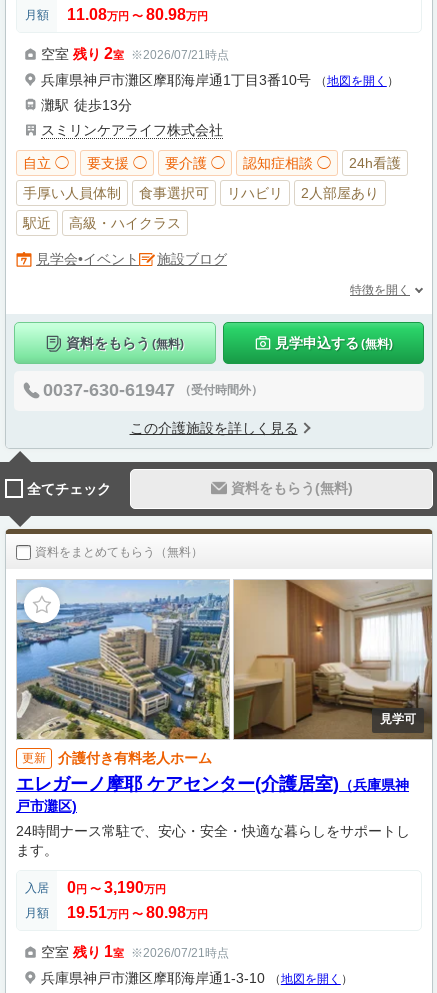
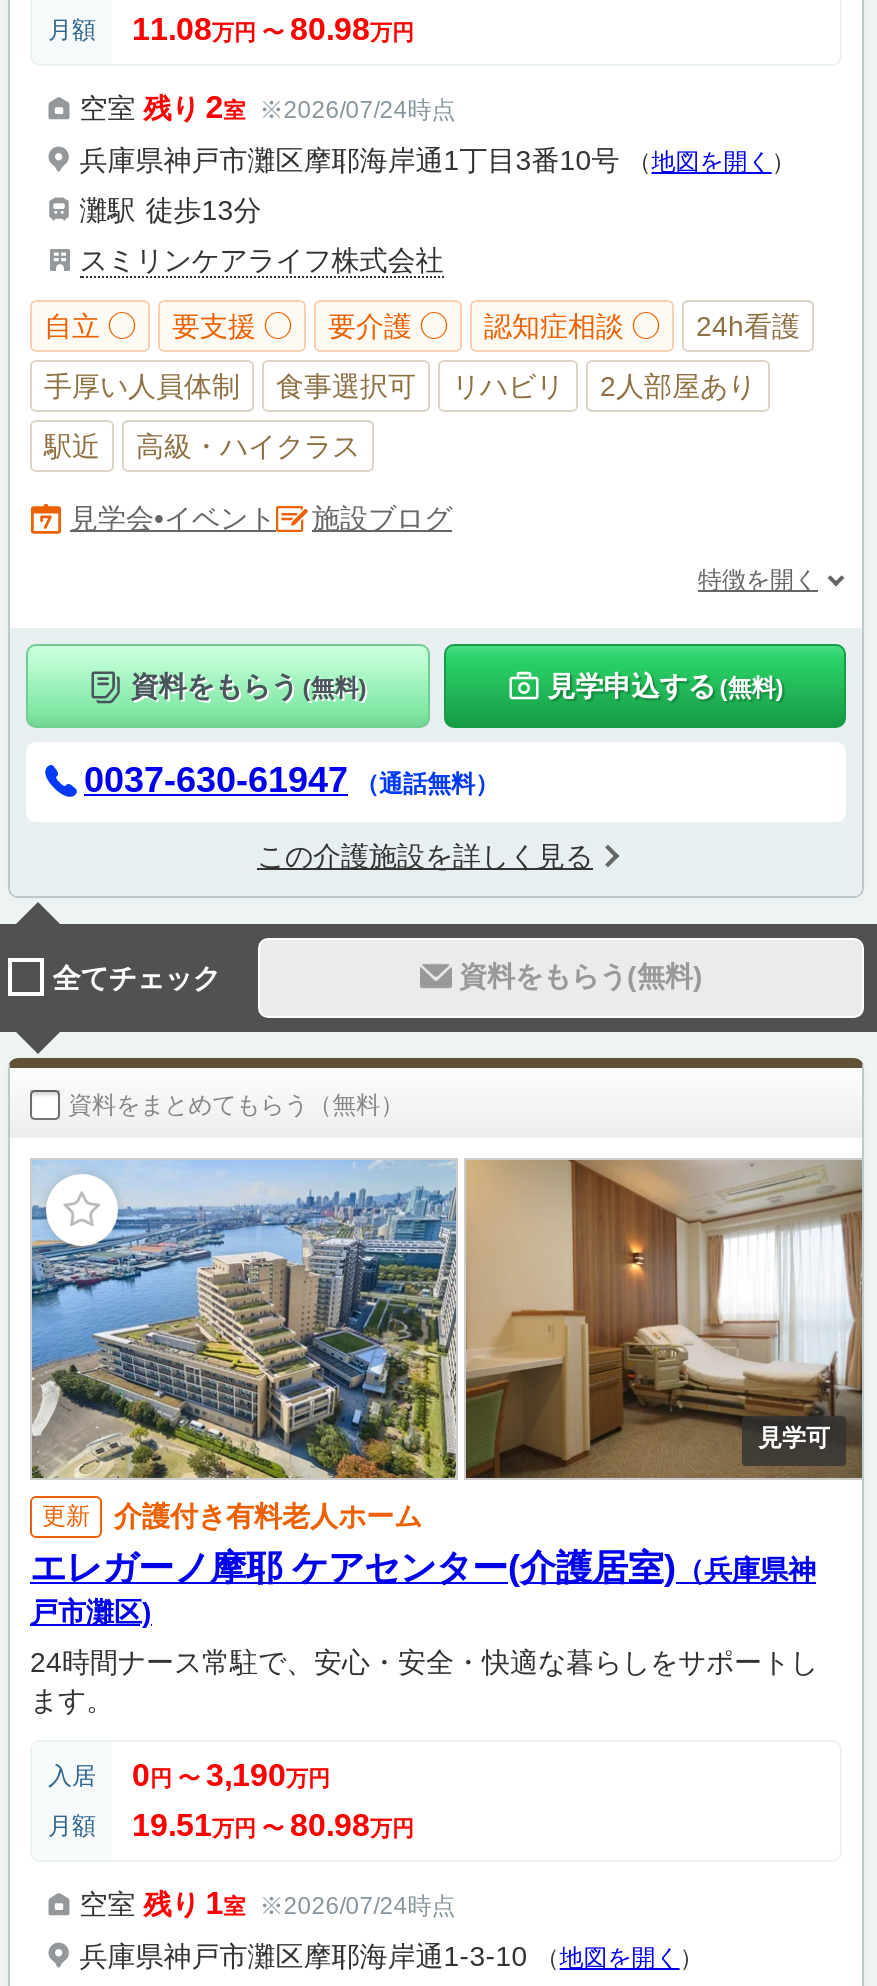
[41,45,229,62] 空室残り 2室 ※2026/07/21時点 -> [80,89,456,123] 空室残り 2室 ※2026/07/24時点
[43,380,262,400] 0037-630-61947 （受付時間外） -> [84,759,499,799] 0037-630-61947 （通話無料）
[41,943,229,960] 空室残り 1室 ※2026/07/21時点 -> [80,1887,456,1921] 空室残り 1室 ※2026/07/24時点

